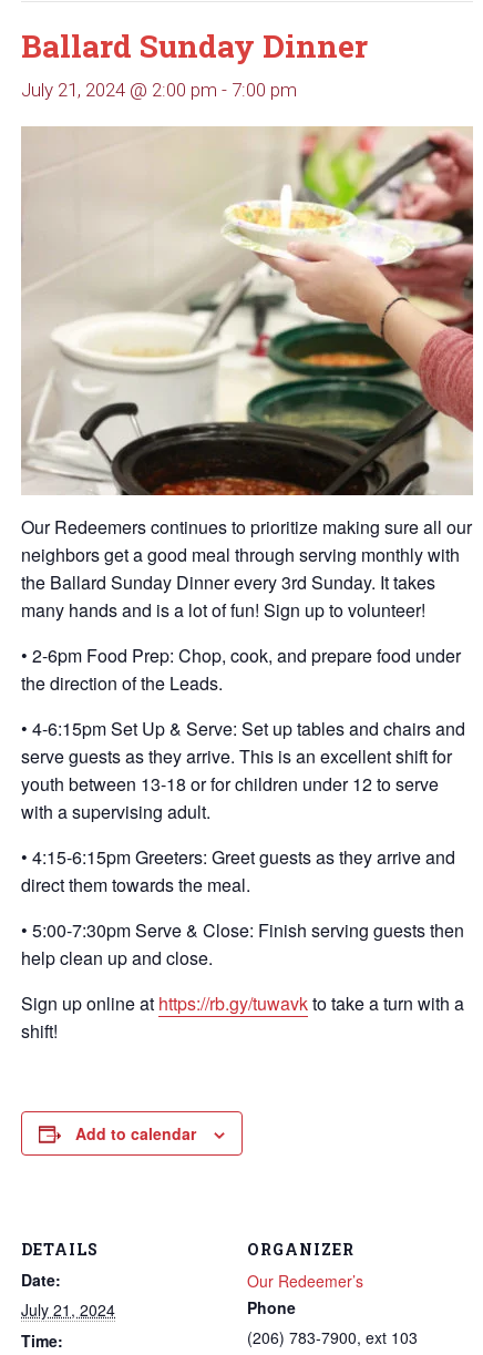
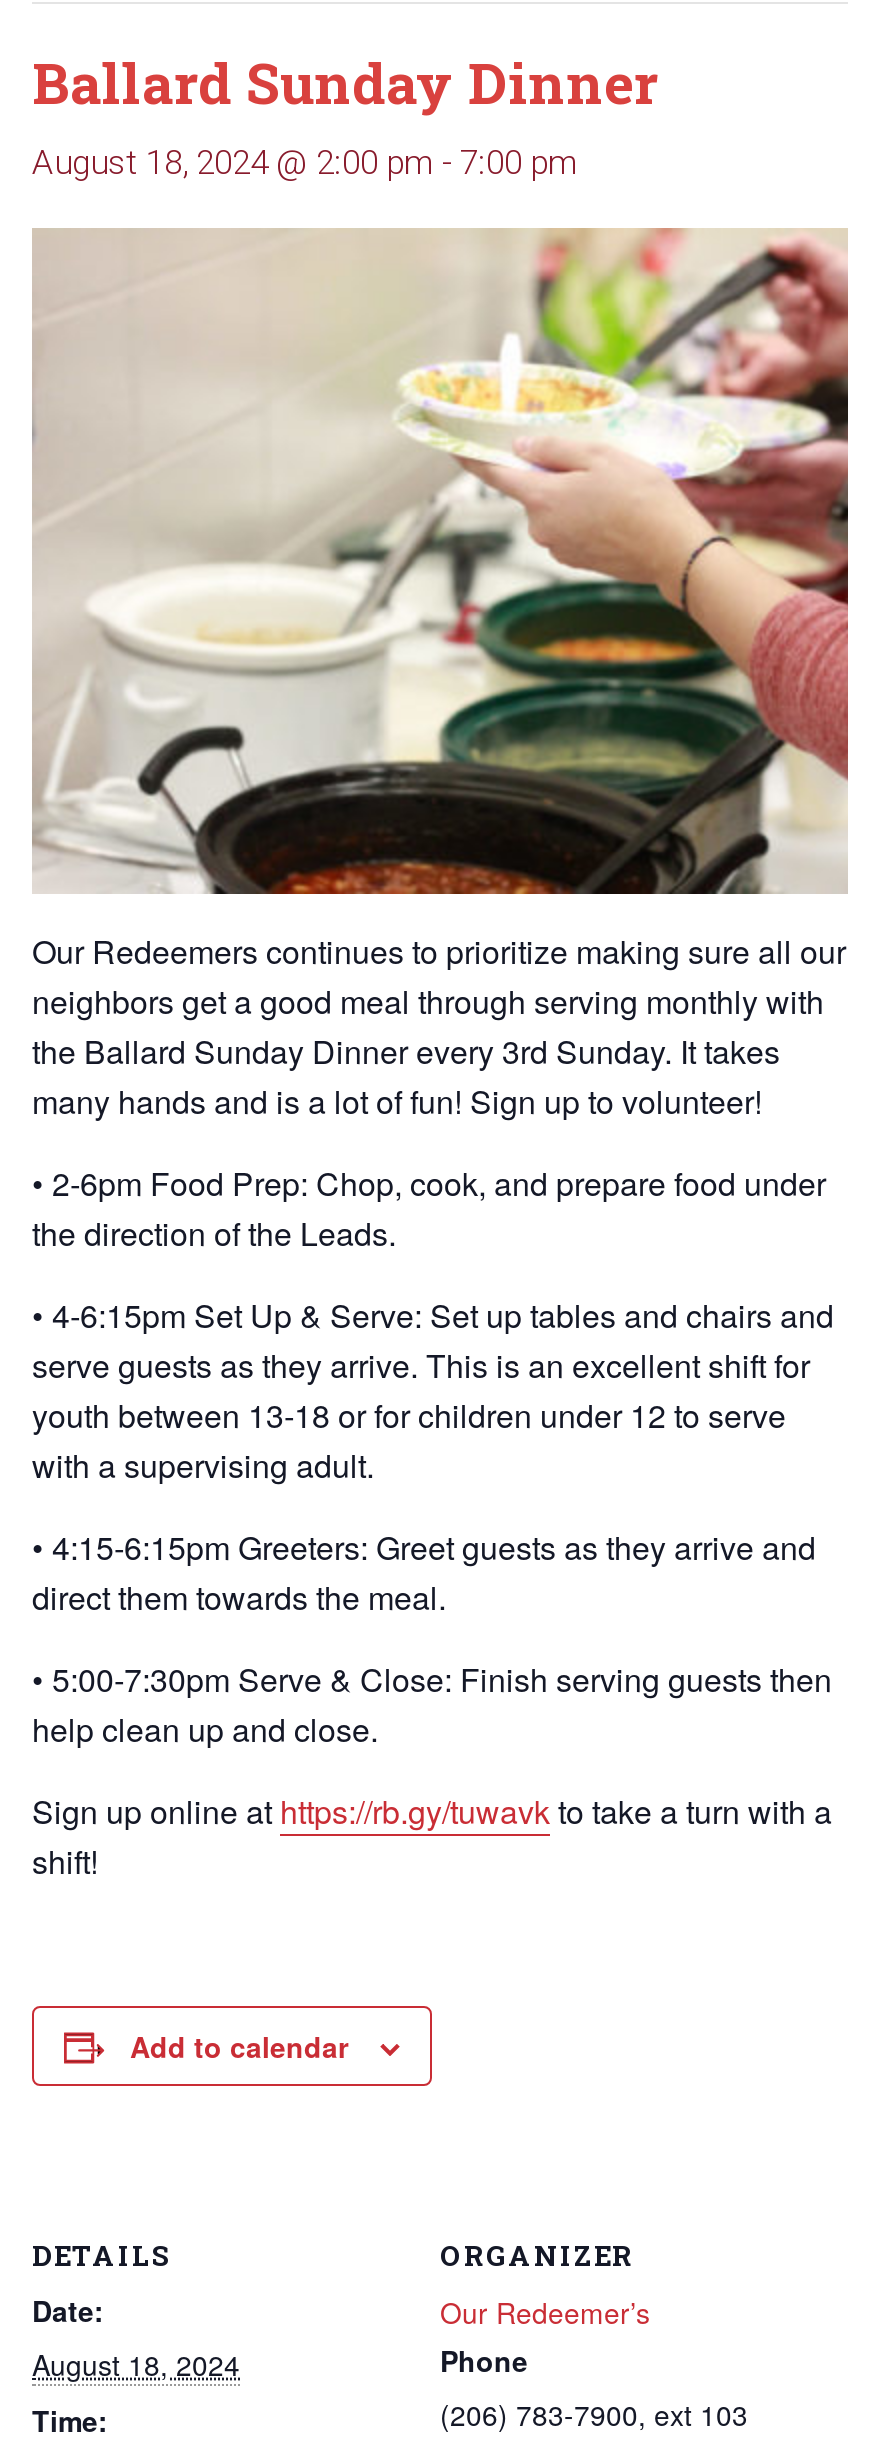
[21,79,297,101] July 21, 2024 @ 2:00 pm - 7:00 pm -> [32,142,578,182] August 18, 2024 @ 2:00 pm - 7:00 pm
[21,1298,115,1321] July 21, 2024 -> [32,2344,240,2384] August 18, 2024

